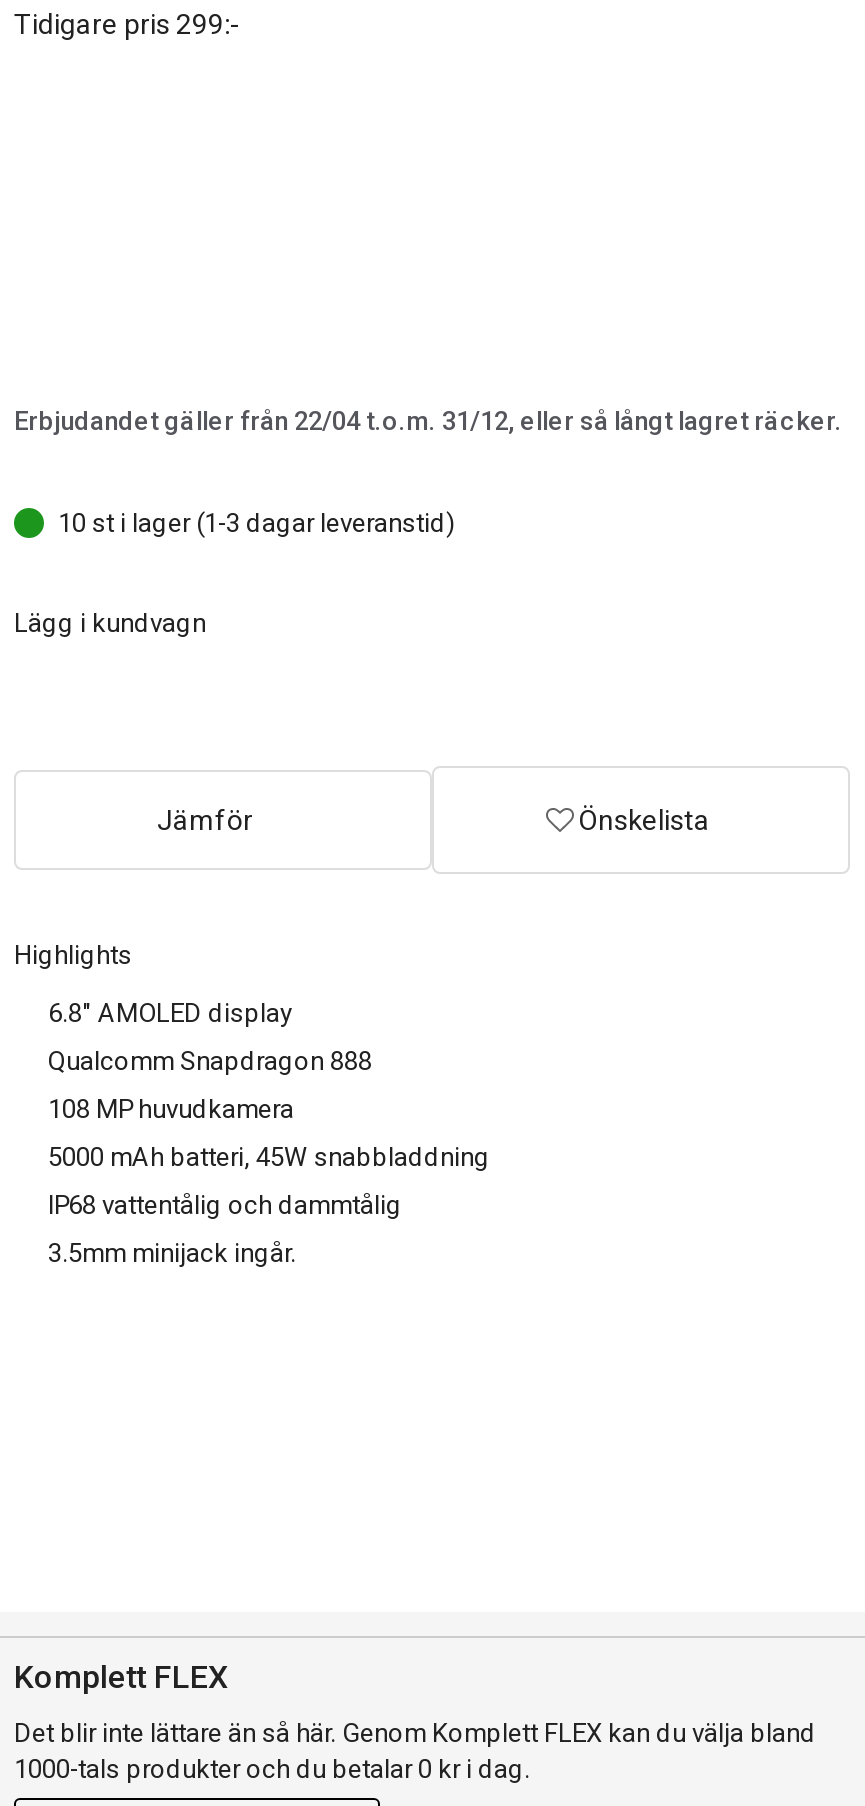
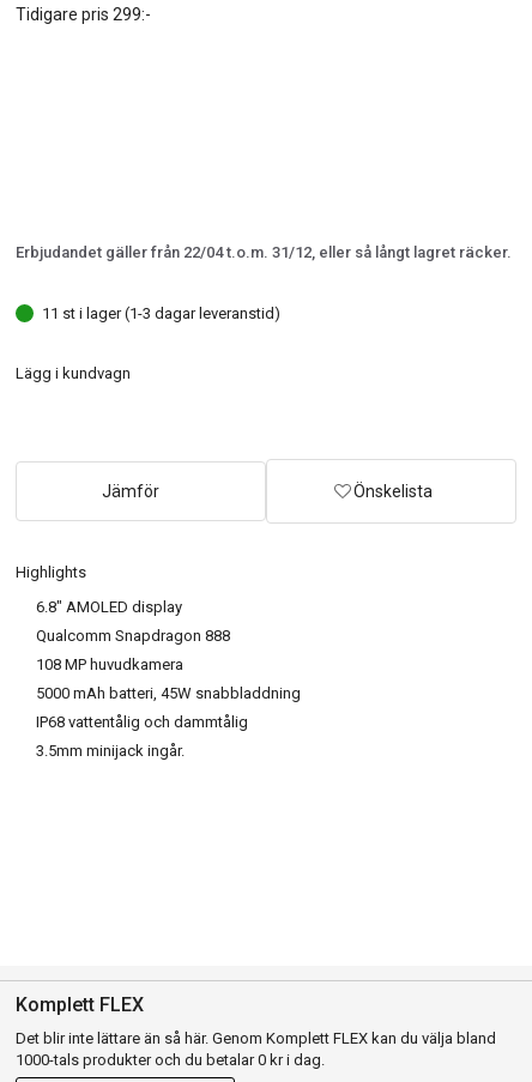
[58,507,456,537] 10 st i lager (1-3 dagar leveranstid) -> [42,304,280,322] 11 st i lager (1-3 dagar leveranstid)

